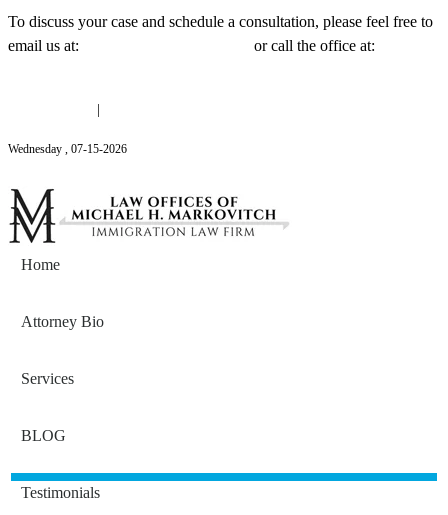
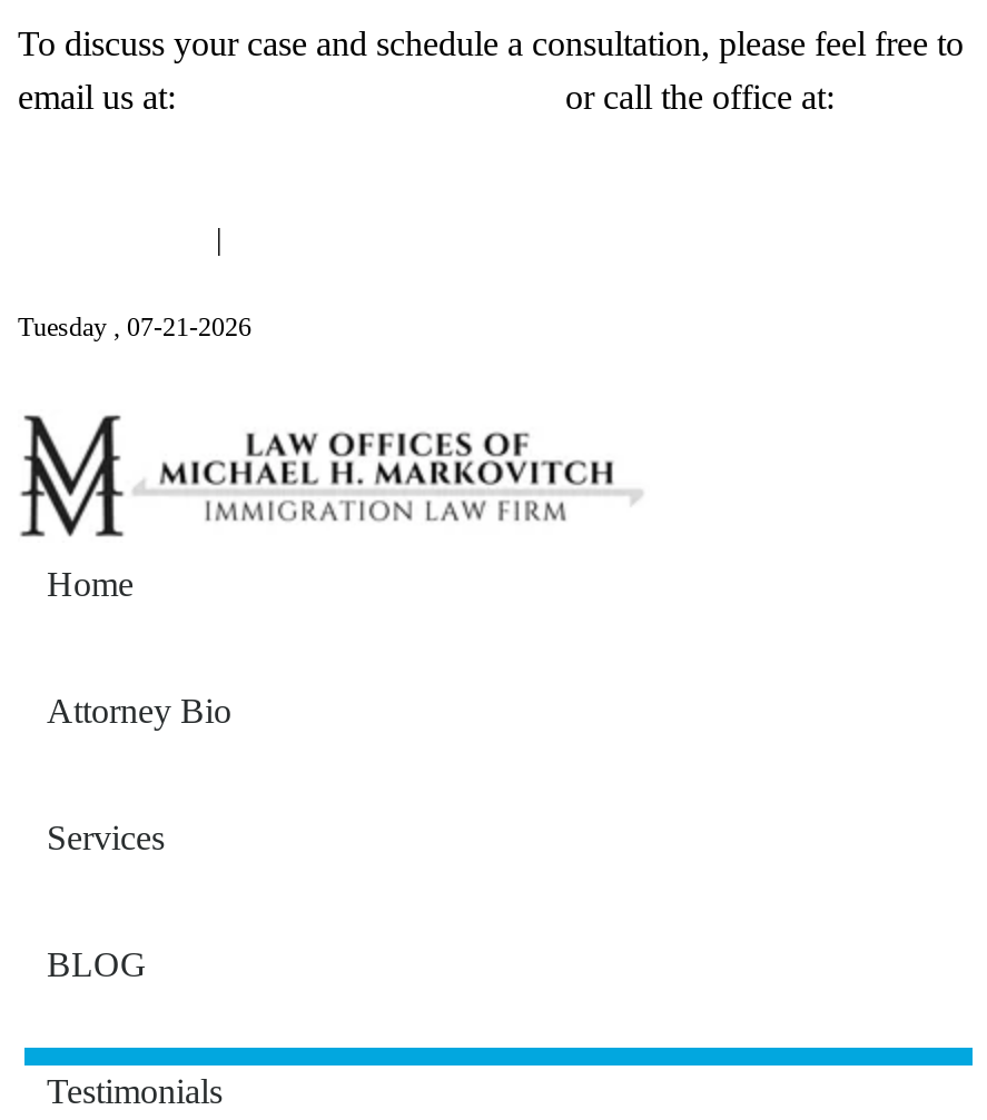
[8,142,127,156] Wednesday, 07-15-2026 -> [18,311,251,343] Tuesday, 07-21-2026

